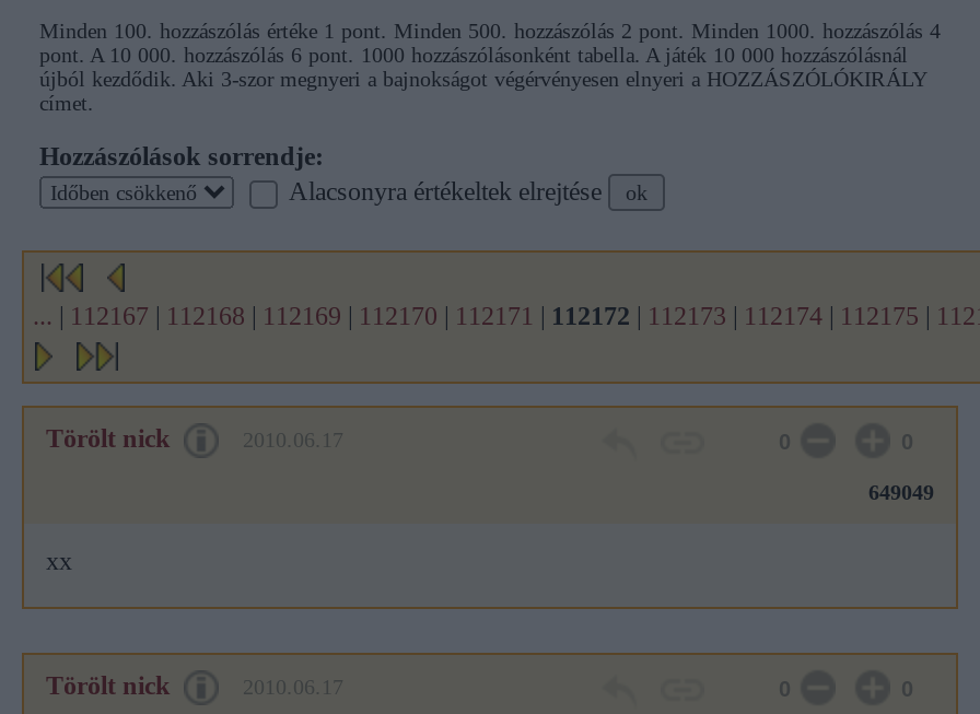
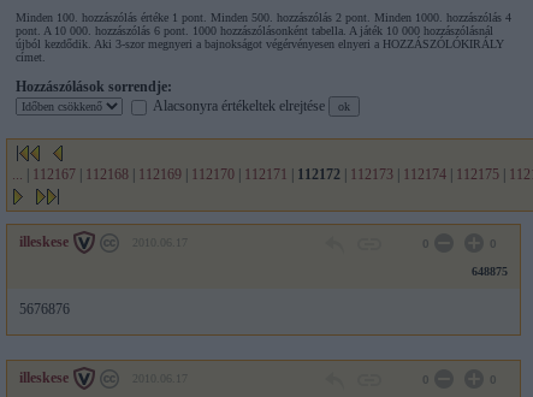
[46,423,171,454] Törölt nick -> [19,233,69,250] illeskese
[868,480,934,504] 649049 -> [472,265,508,278] 648875
[46,546,72,576] xx -> [19,301,70,318] 5676876
[46,670,171,701] Törölt nick -> [19,369,69,386] illeskese

